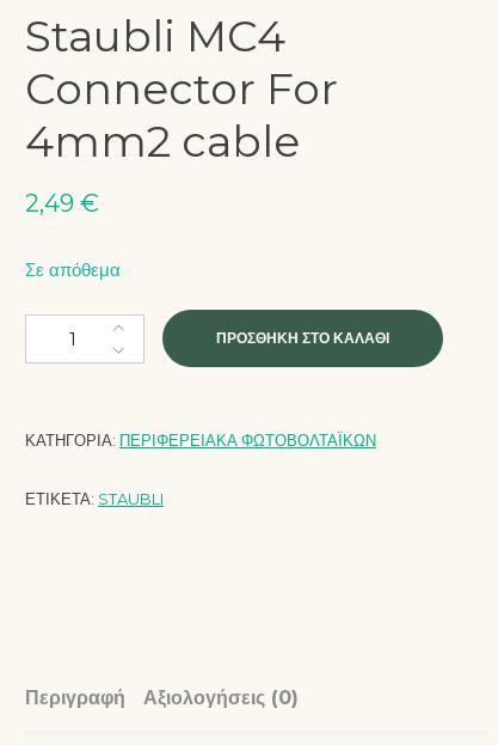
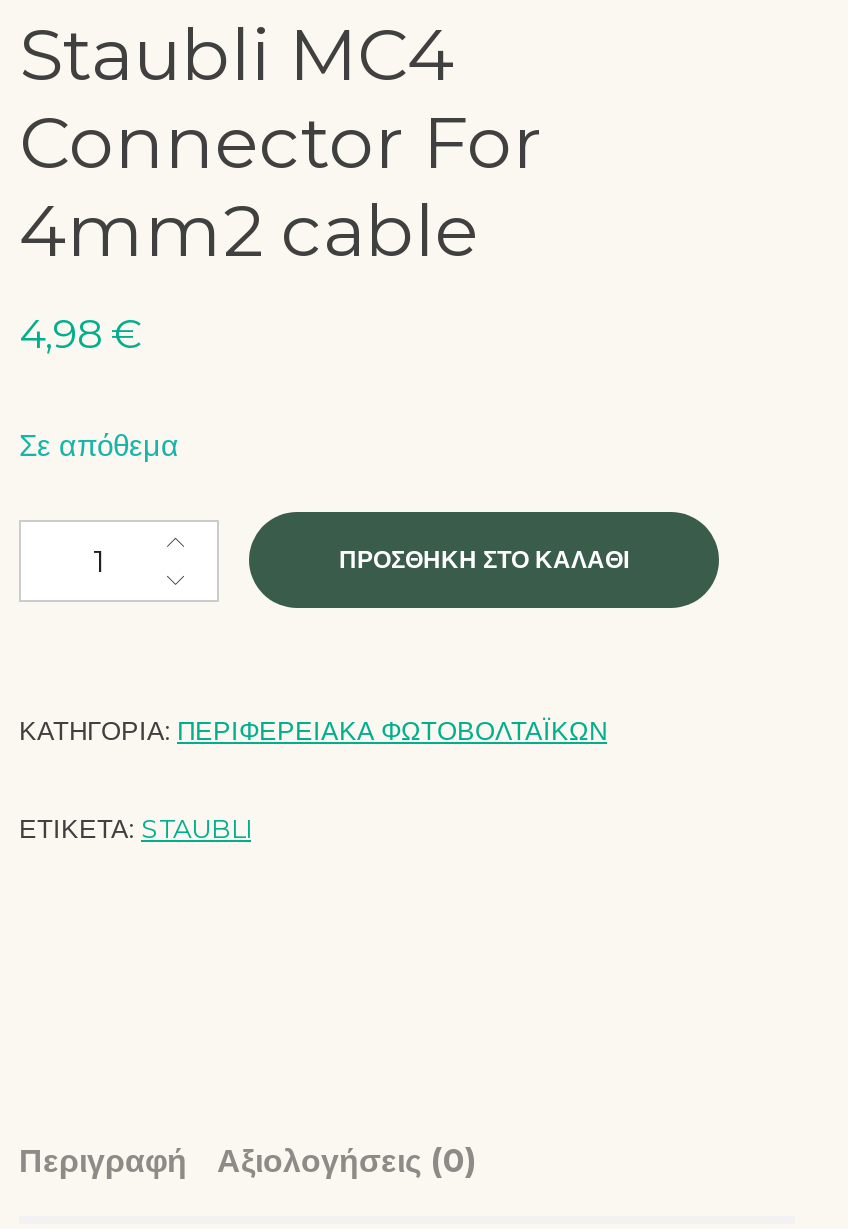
[25,189,99,217] 2,49 € -> [19,310,143,358] 4,98 €

